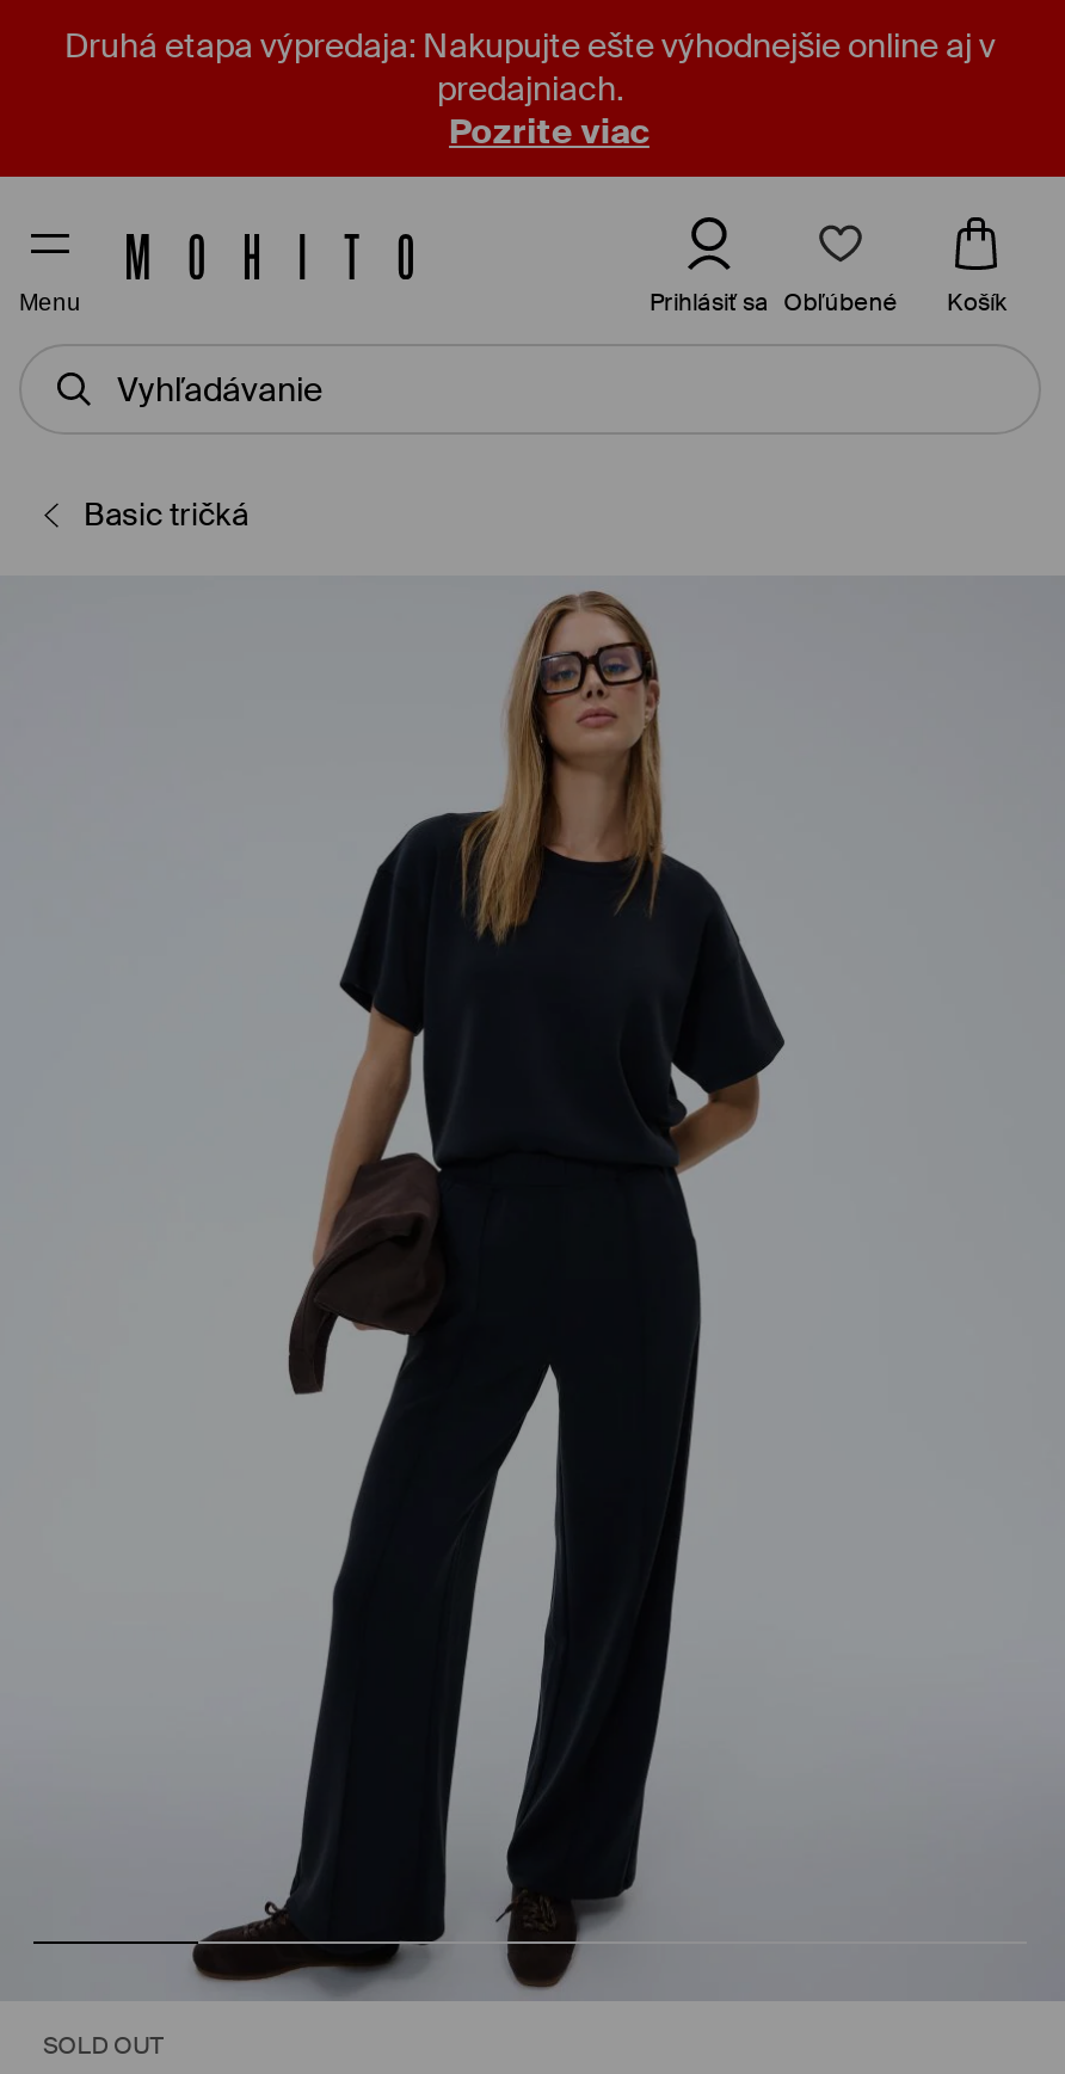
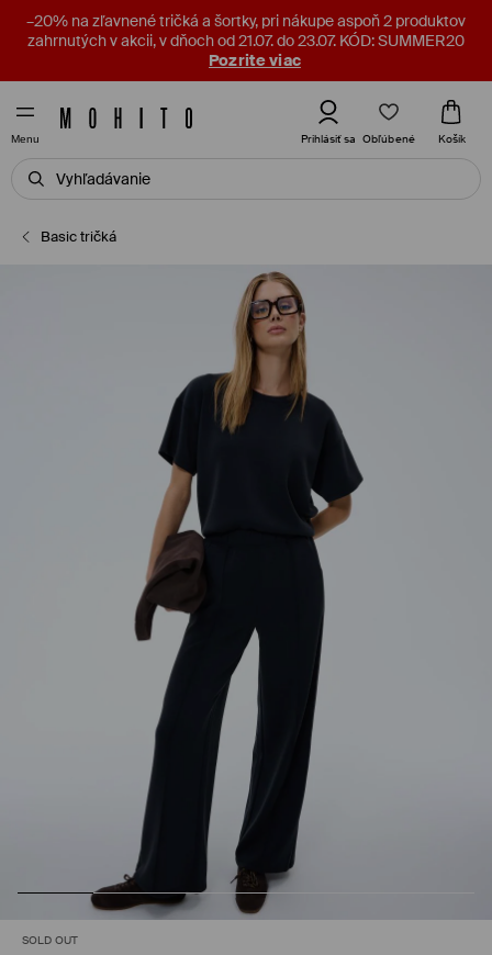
[64,24,996,110] Druhá etapa výpredaja: Nakupujte ešte výhodnejšie online aj v | predajniach. -> [26,11,466,50] –20% na zľavnené tričká a šortky, pri nákupe aspoň 2 produktov | zahrnutých v akcii, v dňoch od 21.07. do 23.07. KÓD: SUMMER20

